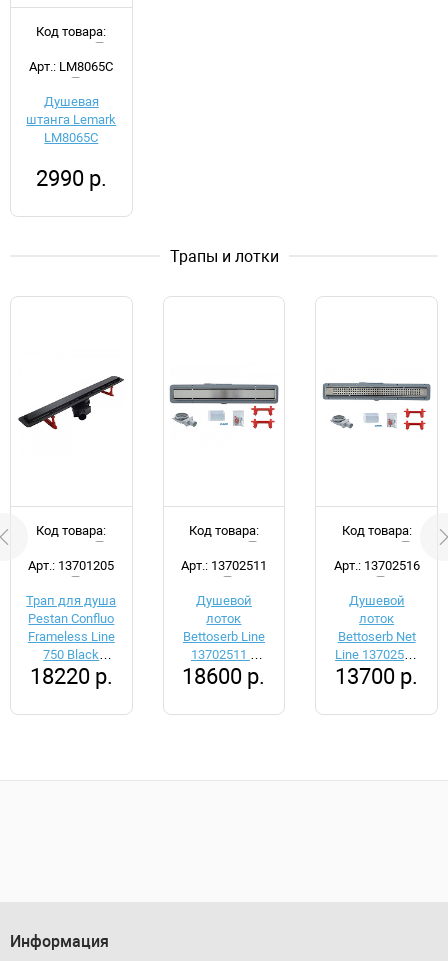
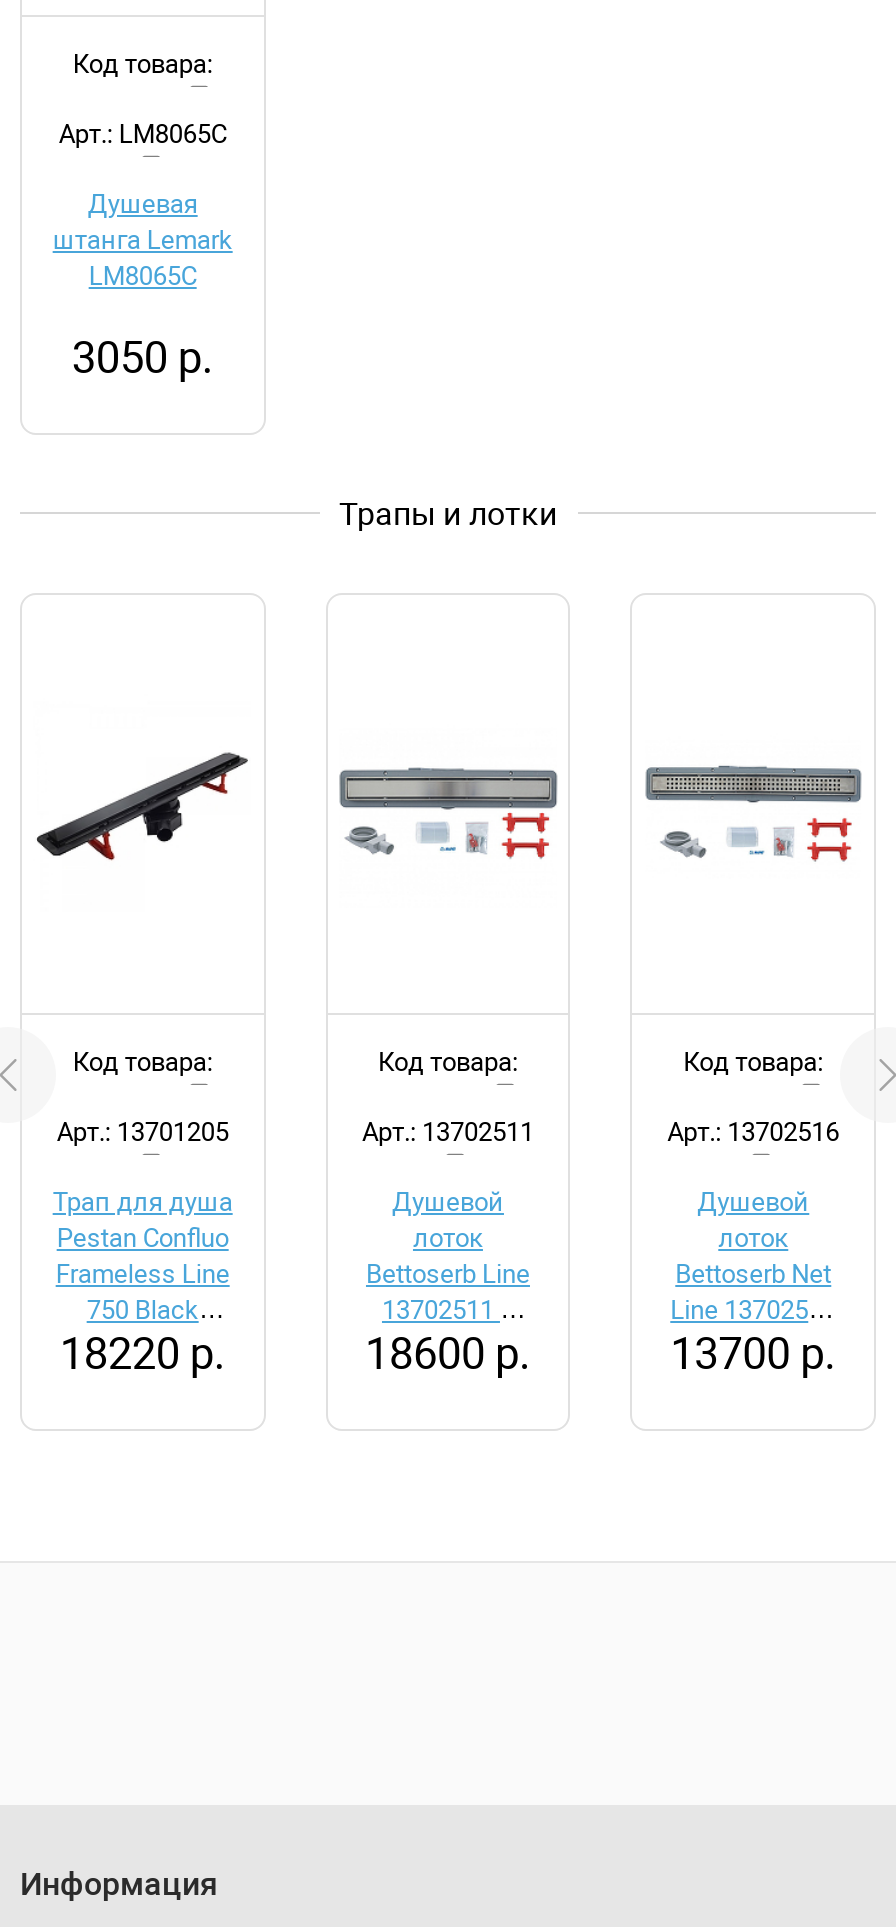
[36,166,107,191] 2990 р. -> [72,332,214,382] 3050 р.

